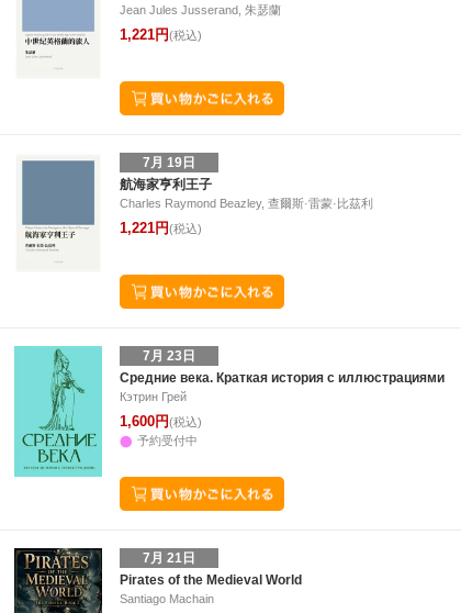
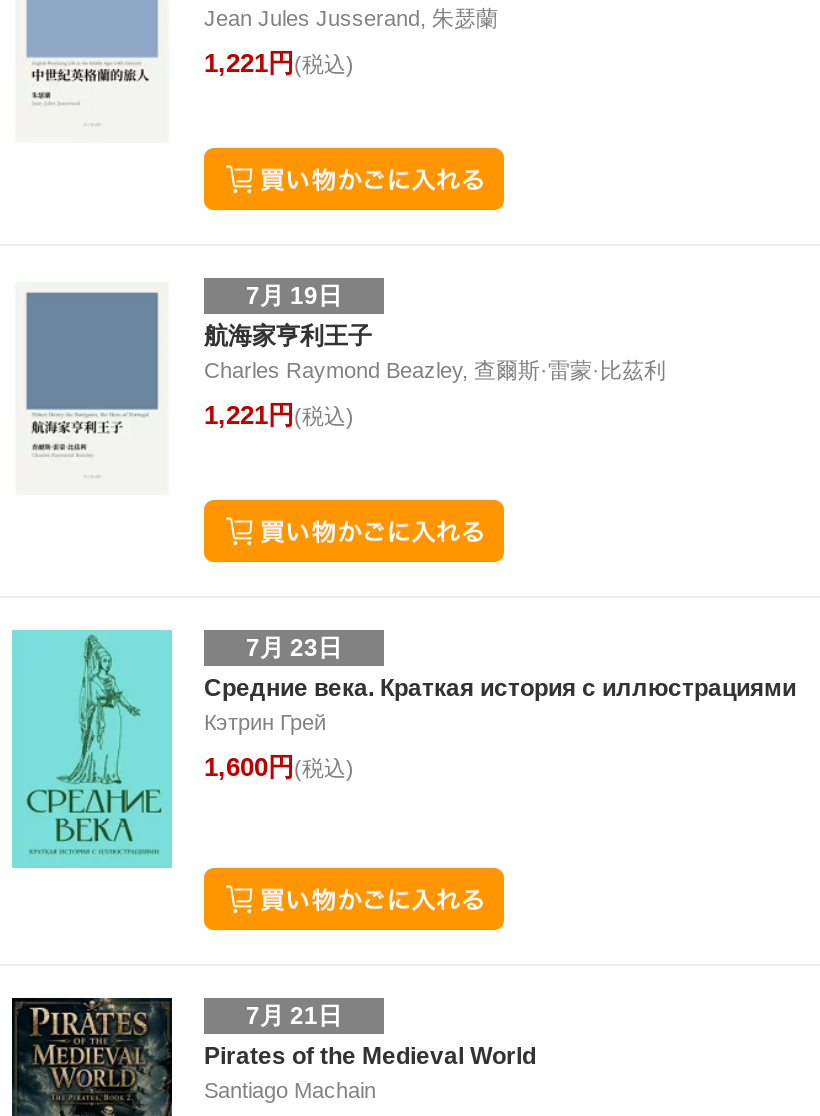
[137,434,198,447] 予約受付中 -> none

